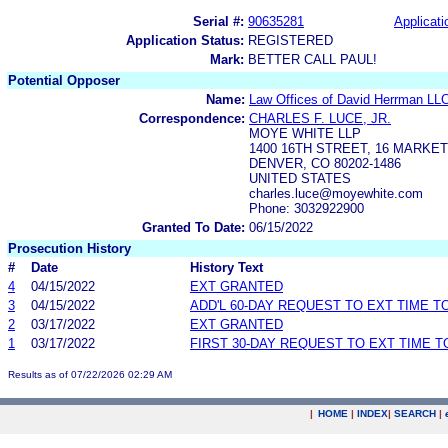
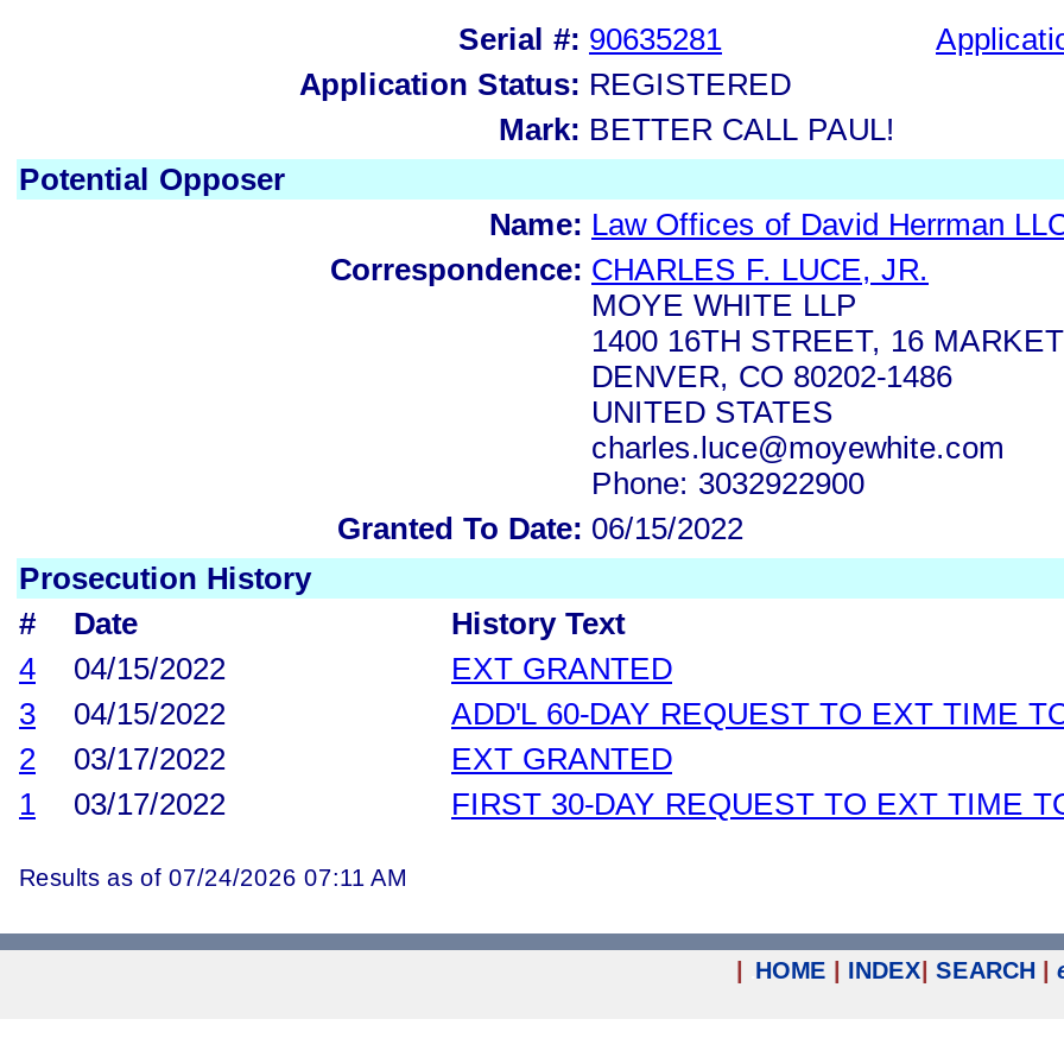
[8,369,172,380] Results as of 07/22/2026 02:29 AM -> [19,864,406,890] Results as of 07/24/2026 07:11 AM

